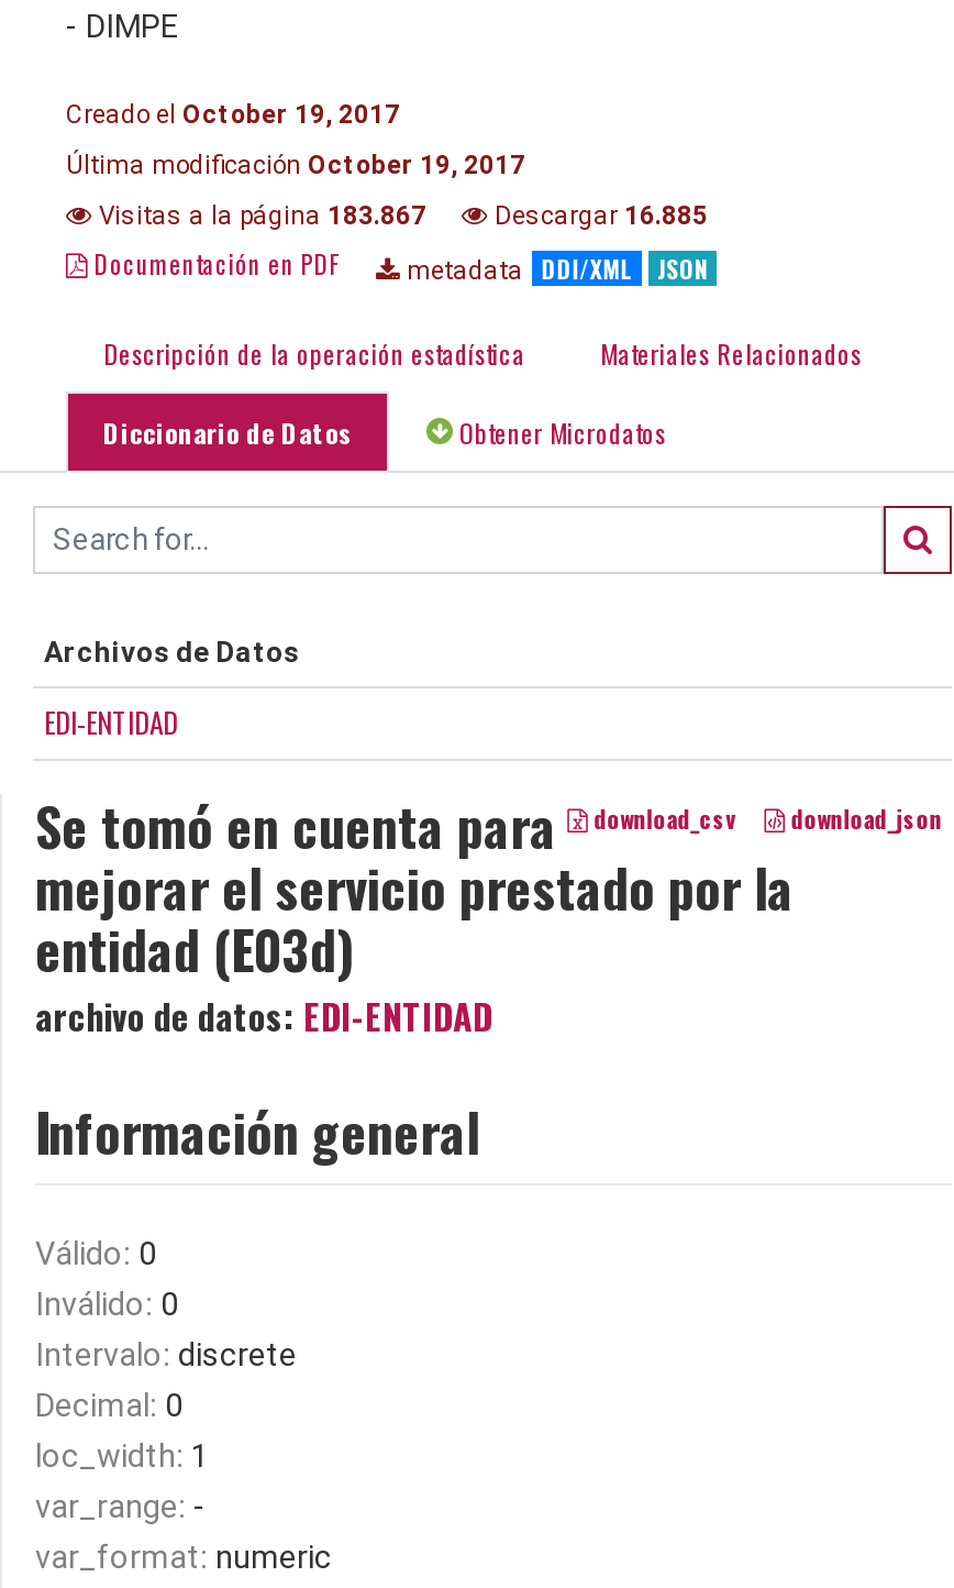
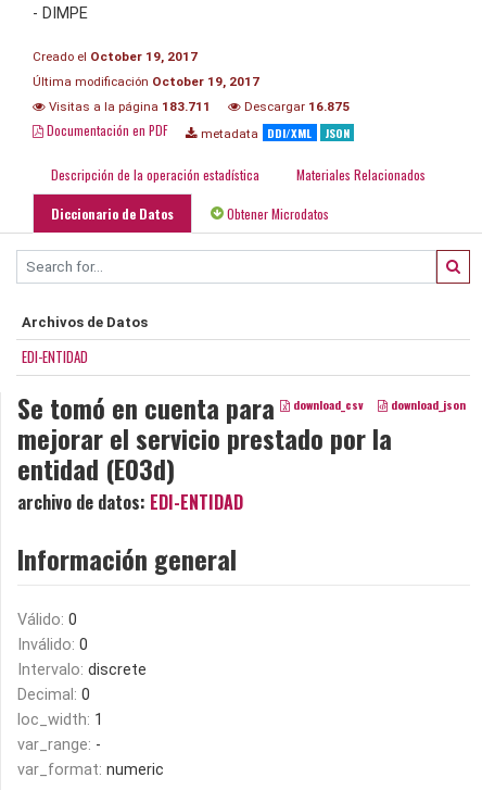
[92,200,426,231] Visitas a la página 183.867 -> [46,99,211,114] Visitas a la página 183.711
[488,200,708,231] Descargar 16.885 -> [241,99,350,114] Descargar 16.875

